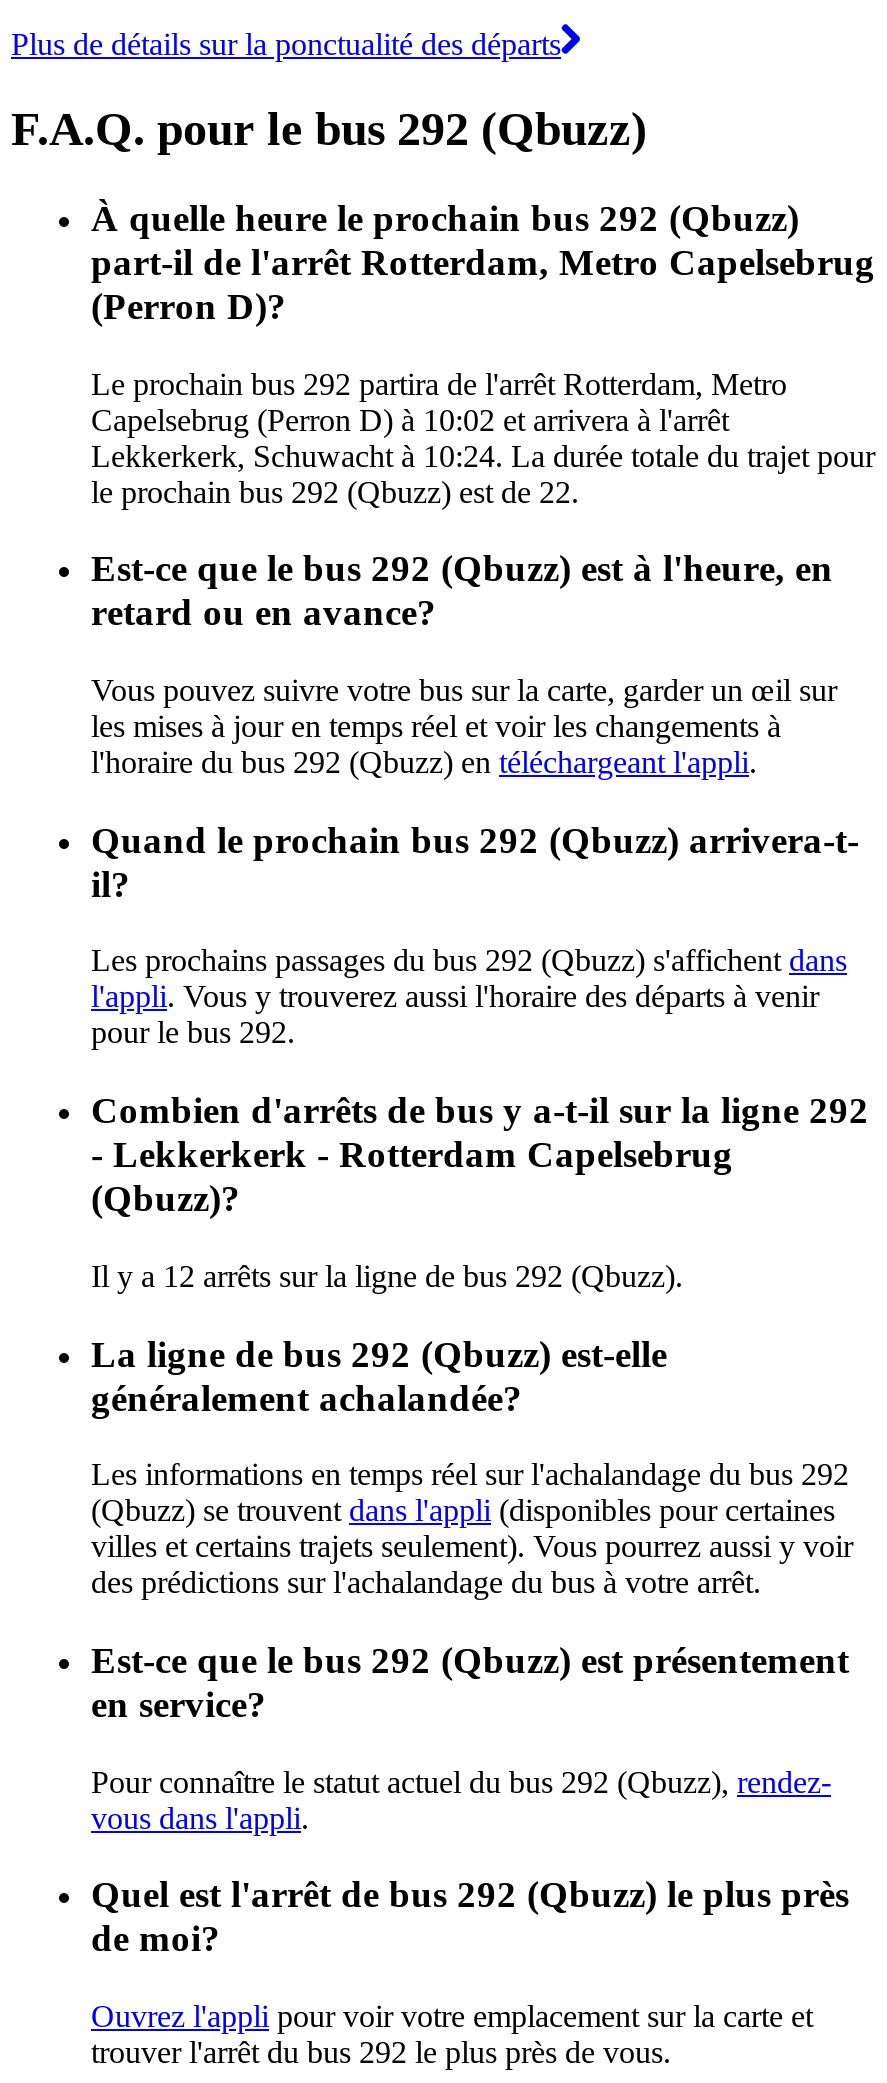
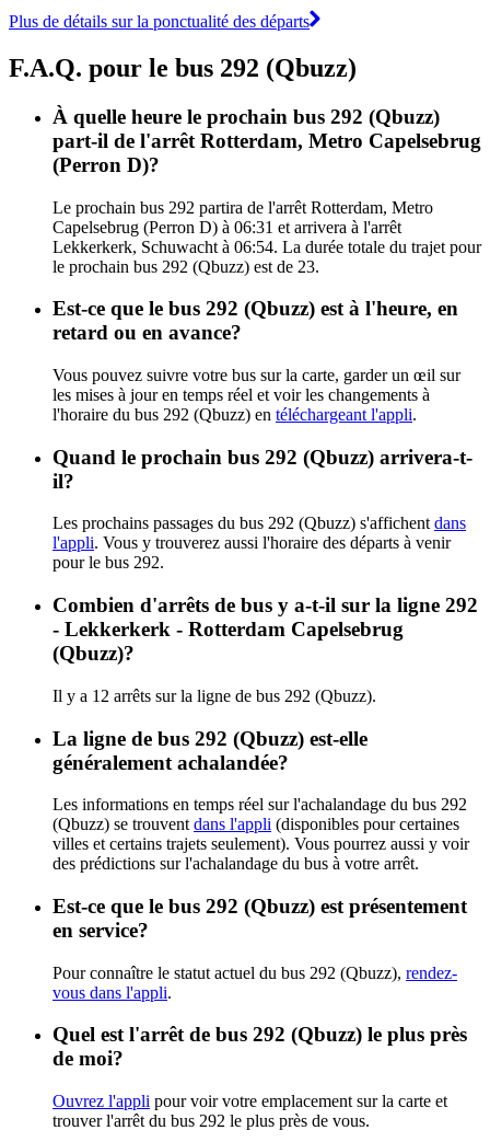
[91,402,729,436] Capelsebrug (Perron D) à 10:02 et arrivera à l'arrêt -> [52,217,401,236] Capelsebrug (Perron D) à 06:31 et arrivera à l'arrêt
[91,438,875,472] Lekkerkerk, Schuwacht à 10:24. La durée totale du trajet pour -> [52,237,481,256] Lekkerkerk, Schuwacht à 06:54. La durée totale du trajet pour
[91,474,579,508] le prochain bus 292 (Qbuzz) est de 22. -> [52,257,319,275] le prochain bus 292 (Qbuzz) est de 23.

